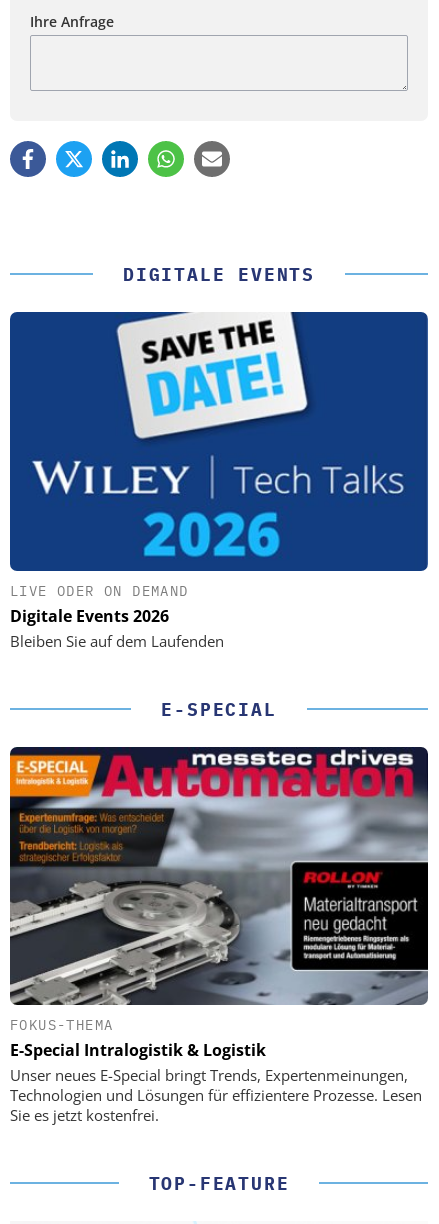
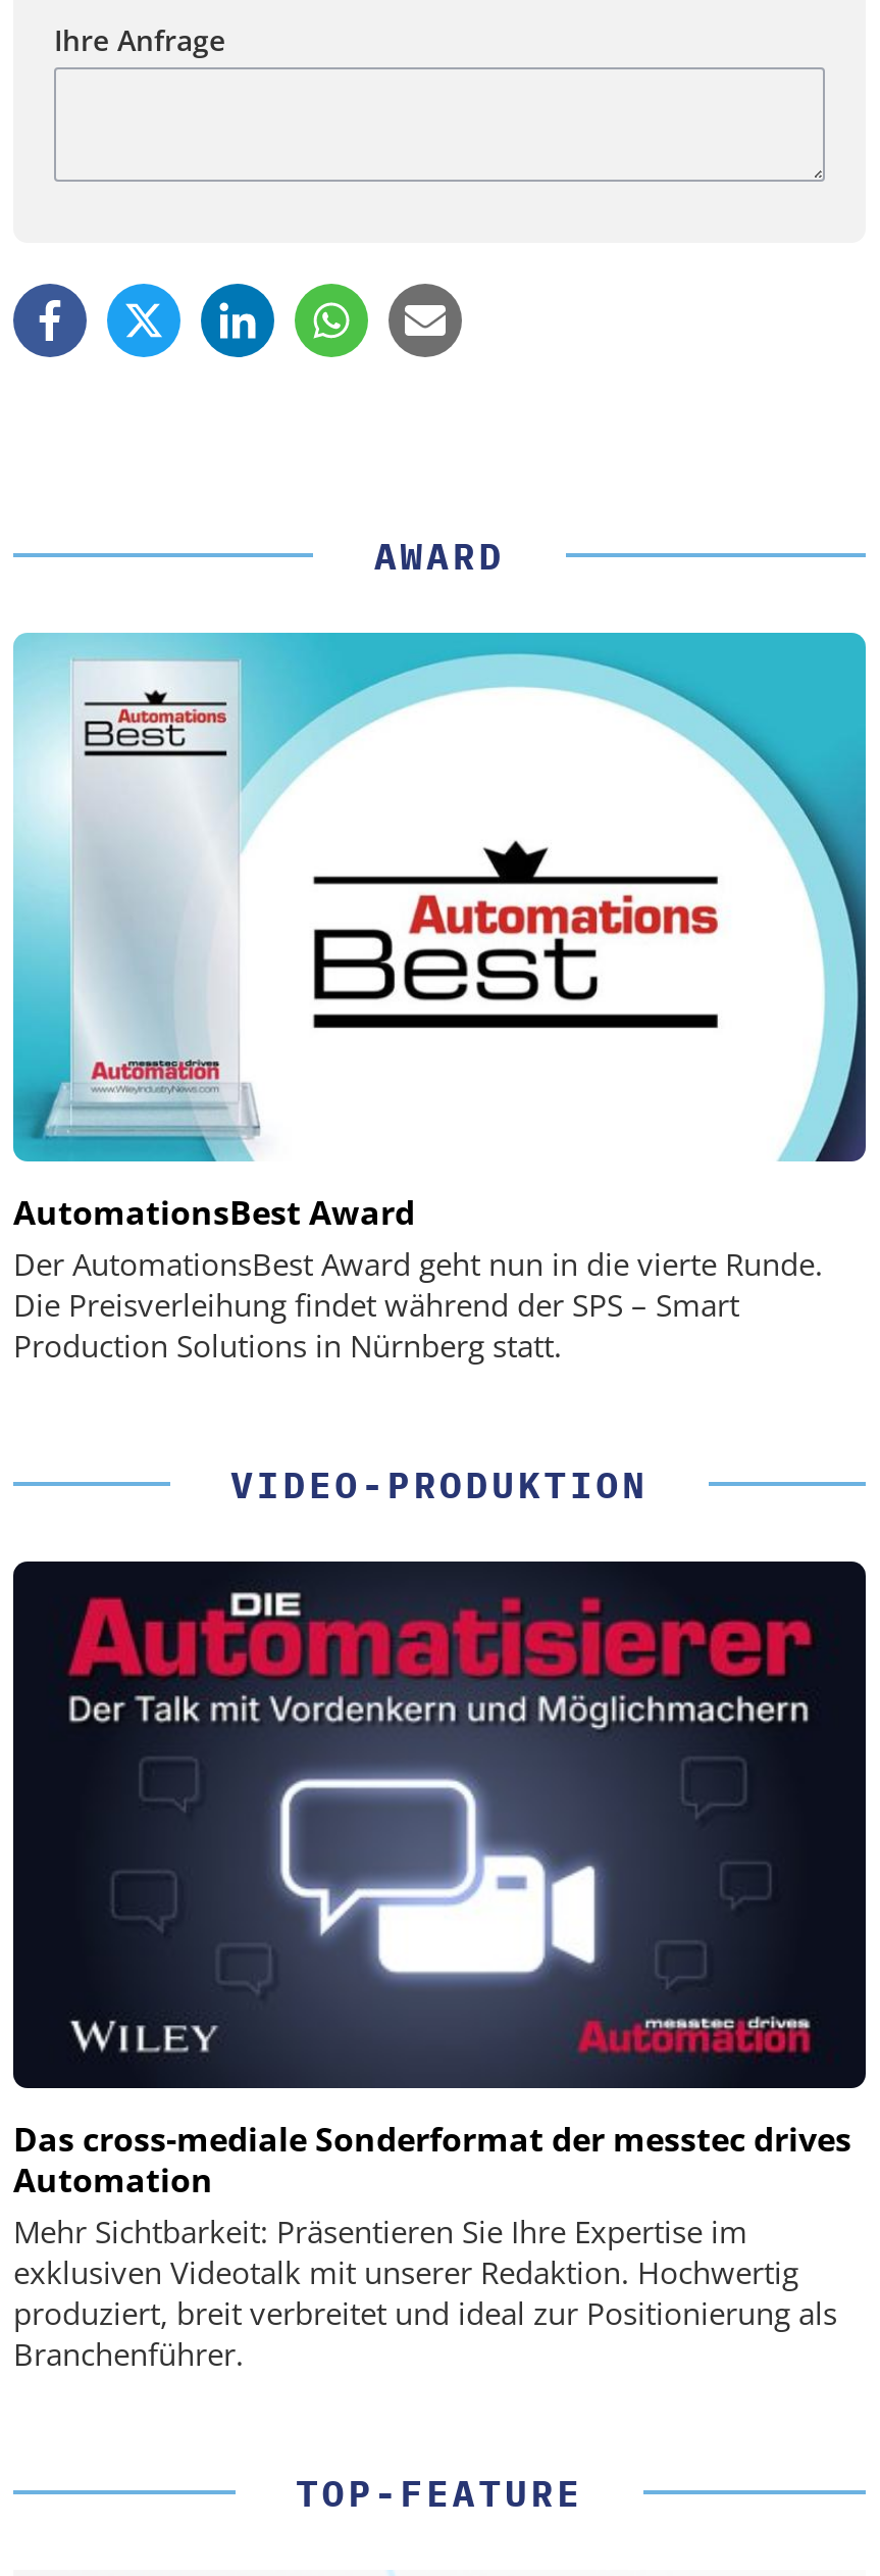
[123,263,315,286] DIGITALE EVENTS -> [374,533,505,580] AWARD
[9,311,428,650] [image] | LIVE ODER ON DEMAND | Digitale Events 2026 | Bleiben Sie auf dem Laufenden -> [11,631,866,1365] [image] | AutomationsBest Award | Der AutomationsBest Award geht nun in die vierte Runde. | Die Preisverleihung findet während der SPS – Smart | Production Solutions in Nürnberg statt.
[161,697,277,720] E-SPECIAL -> [231,1460,648,1507] VIDEO-PRODUKTION
[9,746,428,1125] [image] | FOKUS-THEMA | E-Special Intralogistik & Logistik | Unser neues E-Special bringt Trends, Expertenmeinungen, | Technologien und Lösungen für effizientere Prozesse. Lesen | Sie es jetzt kostenfrei. -> [11,1559,866,2374] [image] | Das cross-mediale Sonderformat der messtec drives | Automation | Mehr Sichtbarkeit: Präsentieren Sie Ihre Expertise im | exklusiven Videotalk mit unserer Redaktion. Hochwertig | produziert, breit verbreitet und ideal zur Positionierung als | Branchenführer.

